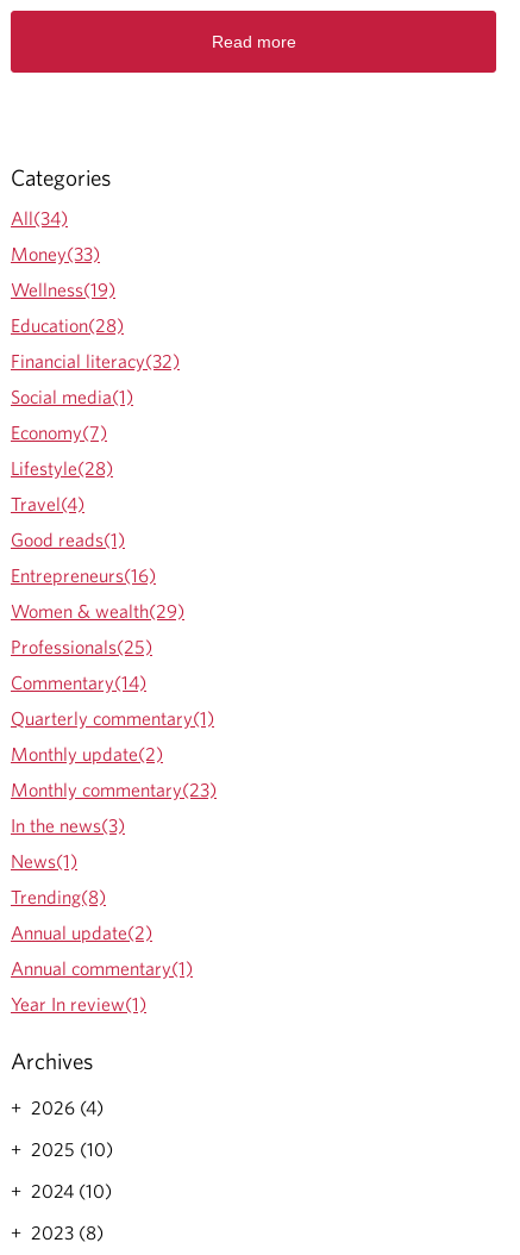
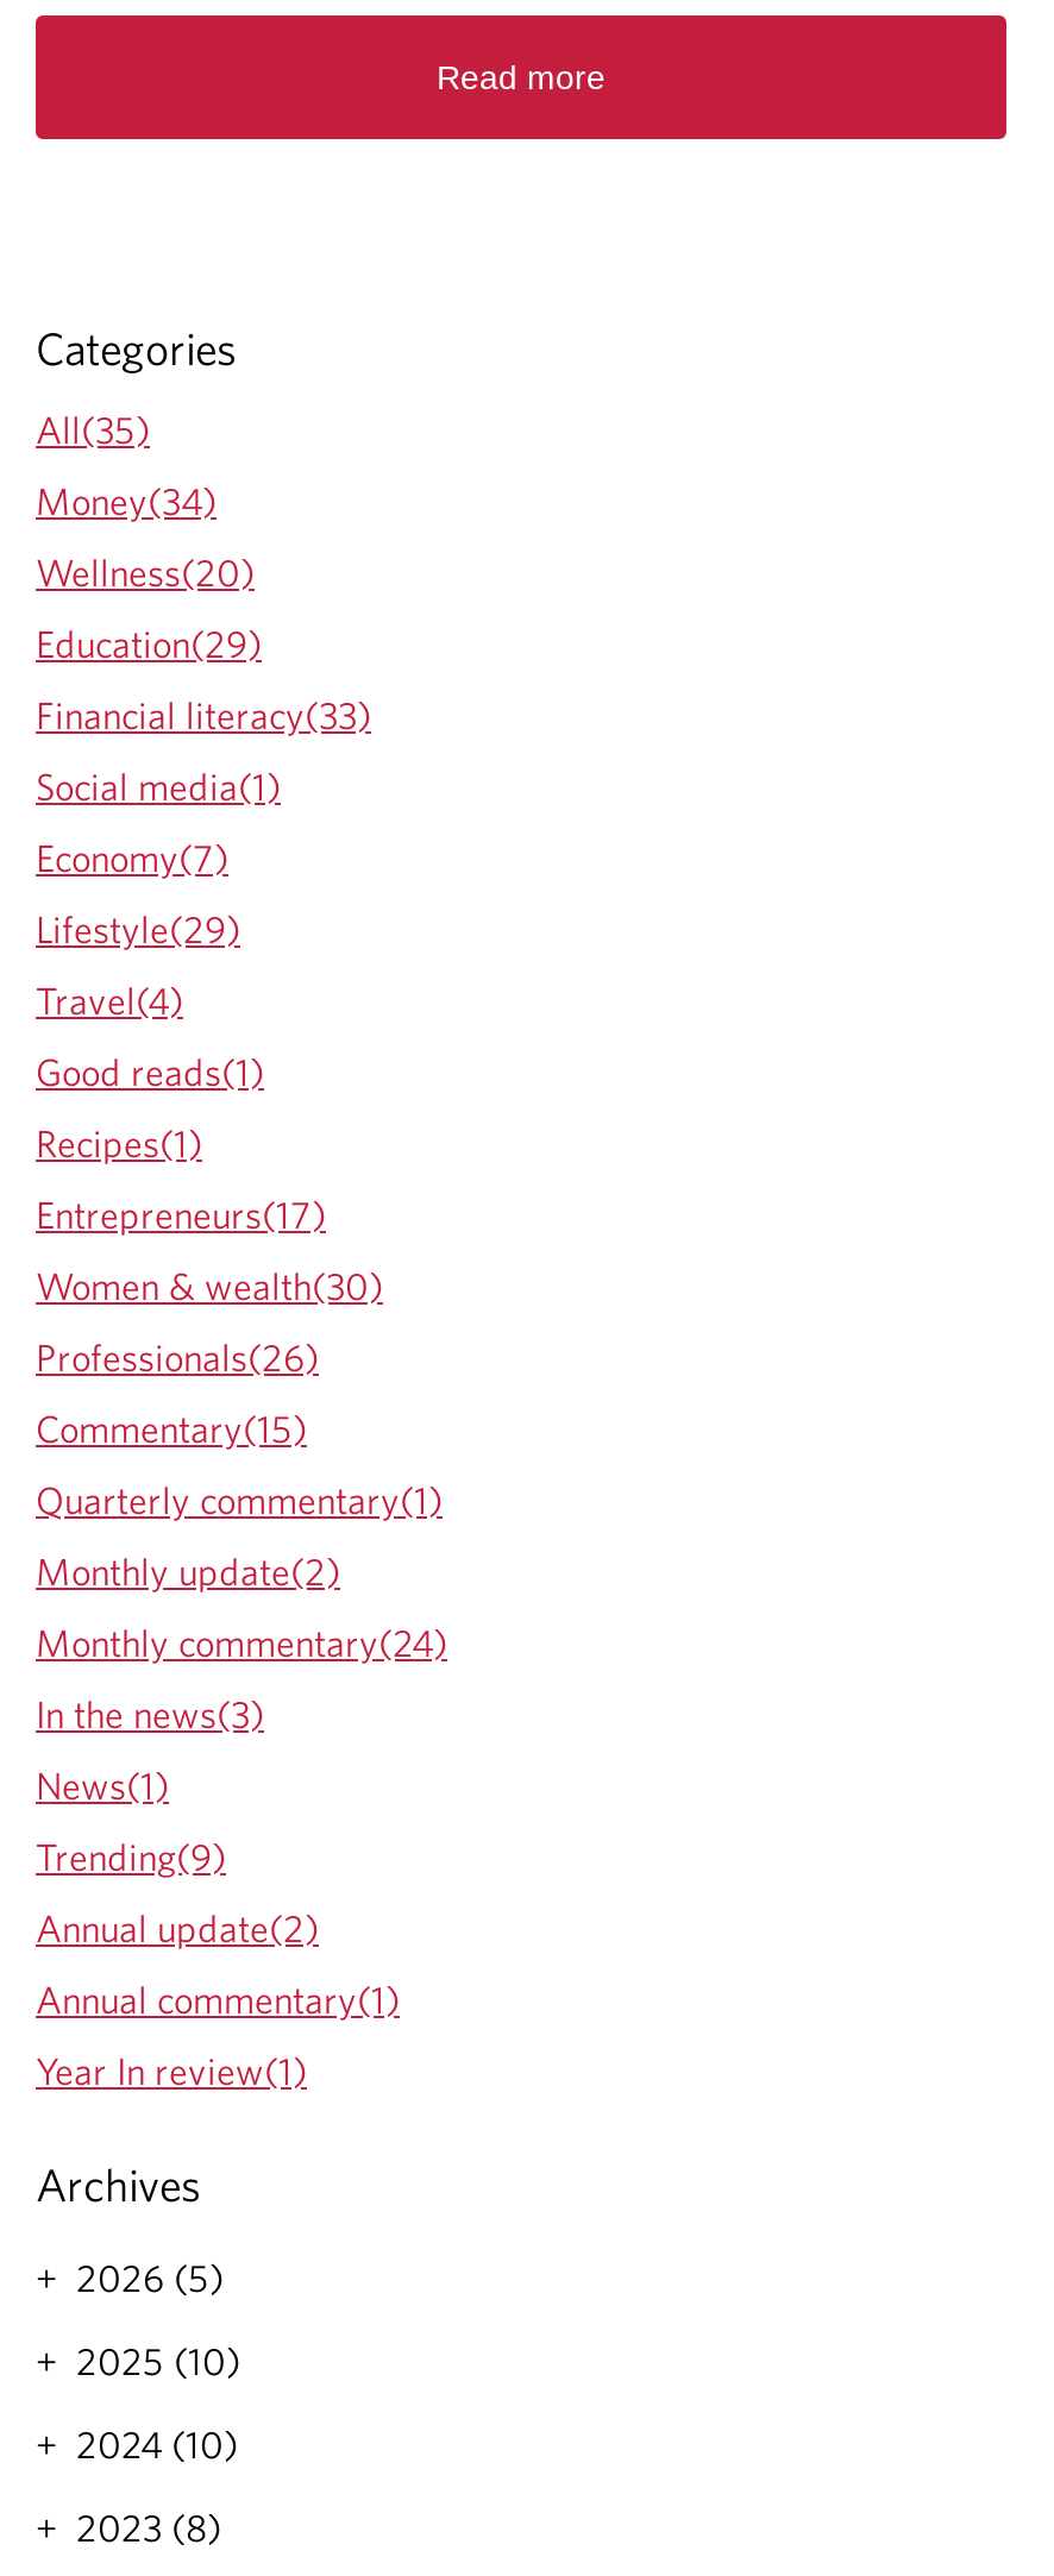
[11,207,68,228] All(34) -> [36,408,150,451] All(35)
[11,243,100,264] Money(33) -> [36,479,217,522] Money(34)
[11,279,115,300] Wellness(19) -> [36,550,255,593] Wellness(20)
[11,314,124,336] Education(28) -> [36,622,262,665] Education(29)
[11,350,180,371] Financial literacy(32) -> [36,693,371,736] Financial literacy(33)
[11,457,113,479] Lifestyle(28) -> [36,907,240,950] Lifestyle(29)
[11,564,184,693] Entrepreneurs(16) | Women & wealth(29) | Professionals(25) | Commentary(14) -> [36,1121,383,1450] Recipes(1) | Entrepreneurs(17) | Women & wealth(30) | Professionals(26) | Commentary(15)
[11,779,217,800] Monthly commentary(23) -> [36,1621,447,1664] Monthly commentary(24)
[11,886,106,907] Trending(8) -> [36,1835,226,1878] Trending(9)
[31,1097,104,1118] 2026 (4) -> [76,2256,224,2299] 2026 (5)

